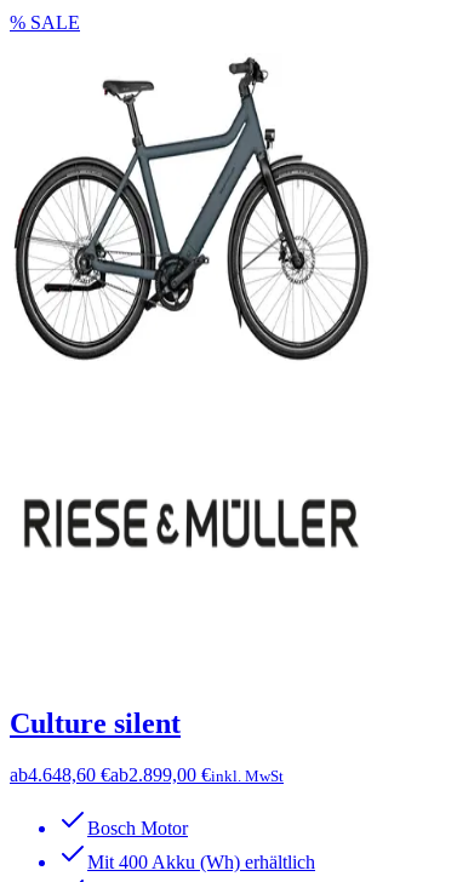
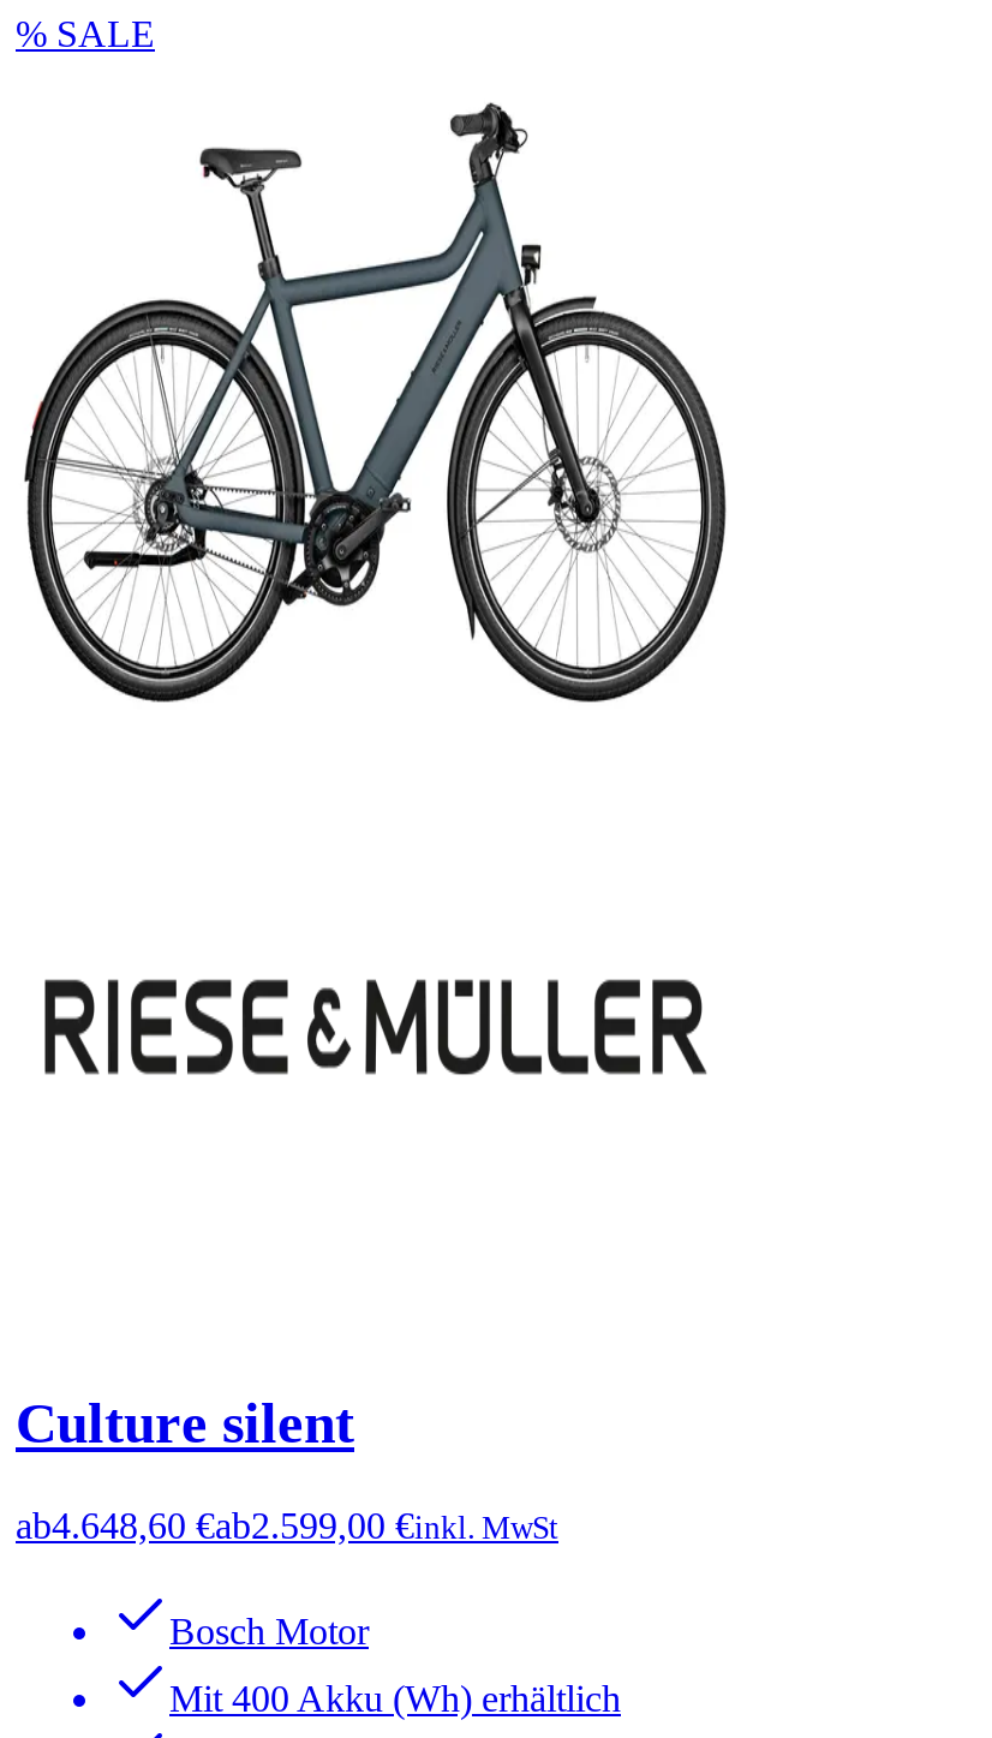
[10,765,284,785] ab4.648,60 €ab2.899,00 €inkl. MwSt -> [16,1505,558,1546] ab4.648,60 €ab2.599,00 €inkl. MwSt

